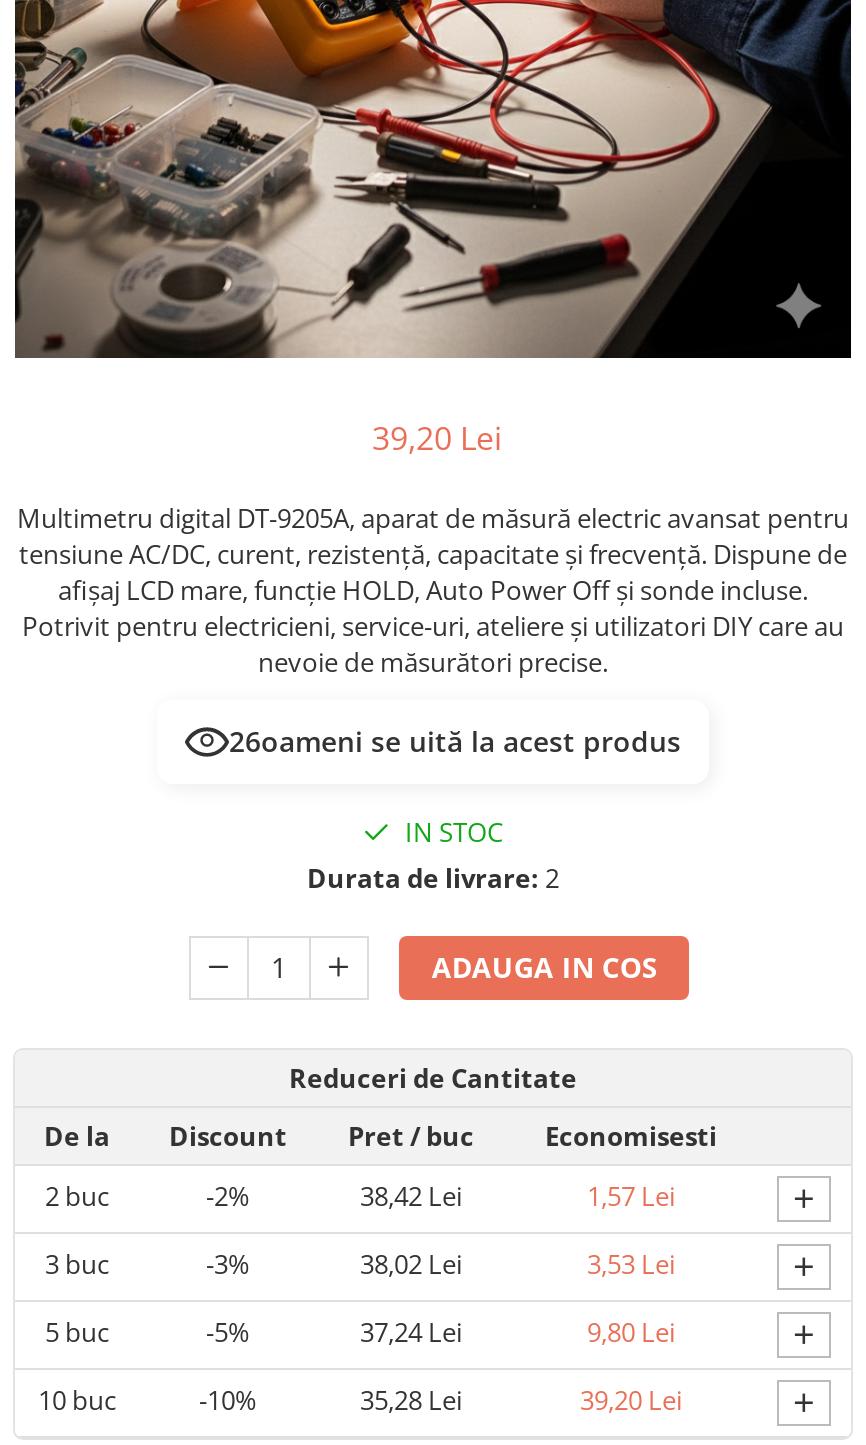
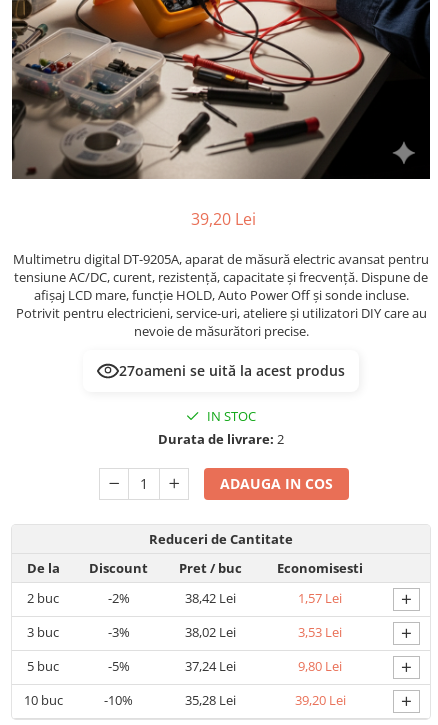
[229,723,681,761] 26oameni se uită la acest produs -> [119,361,345,380] 27oameni se uită la acest produs

